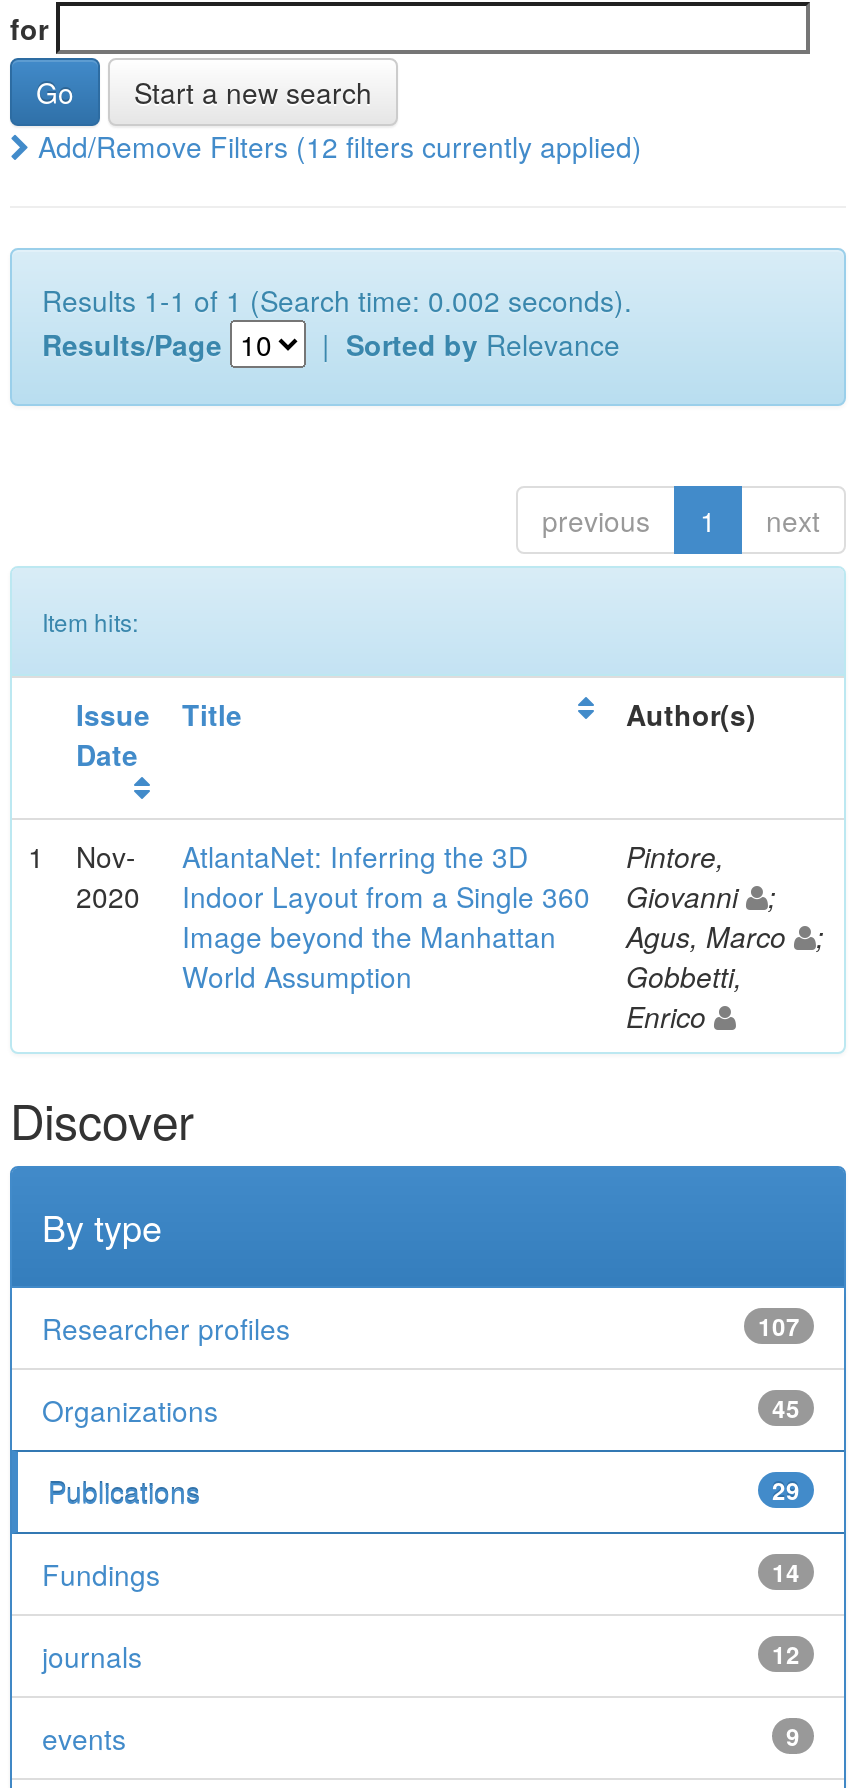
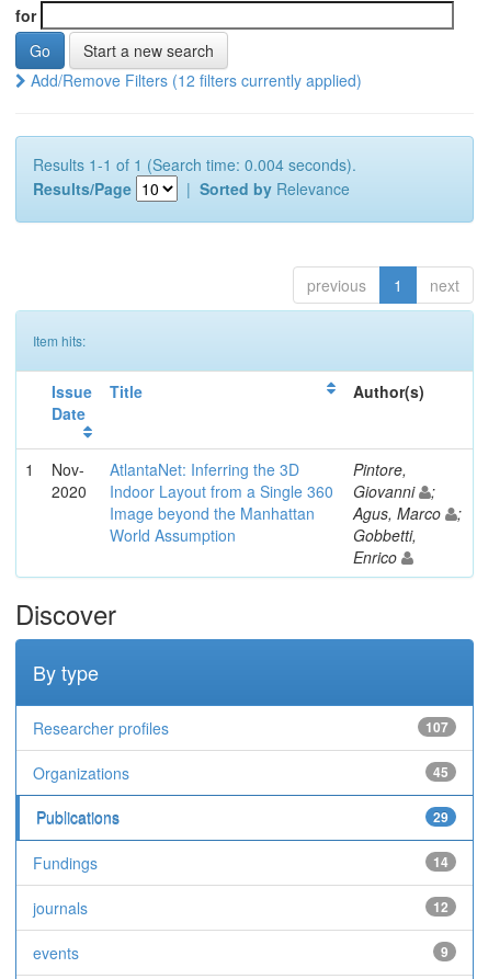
[42,280,632,320] Results 1-1 of 1 (Search time: 0.002 seconds). -> [33,153,356,175] Results 1-1 of 1 (Search time: 0.004 seconds).

